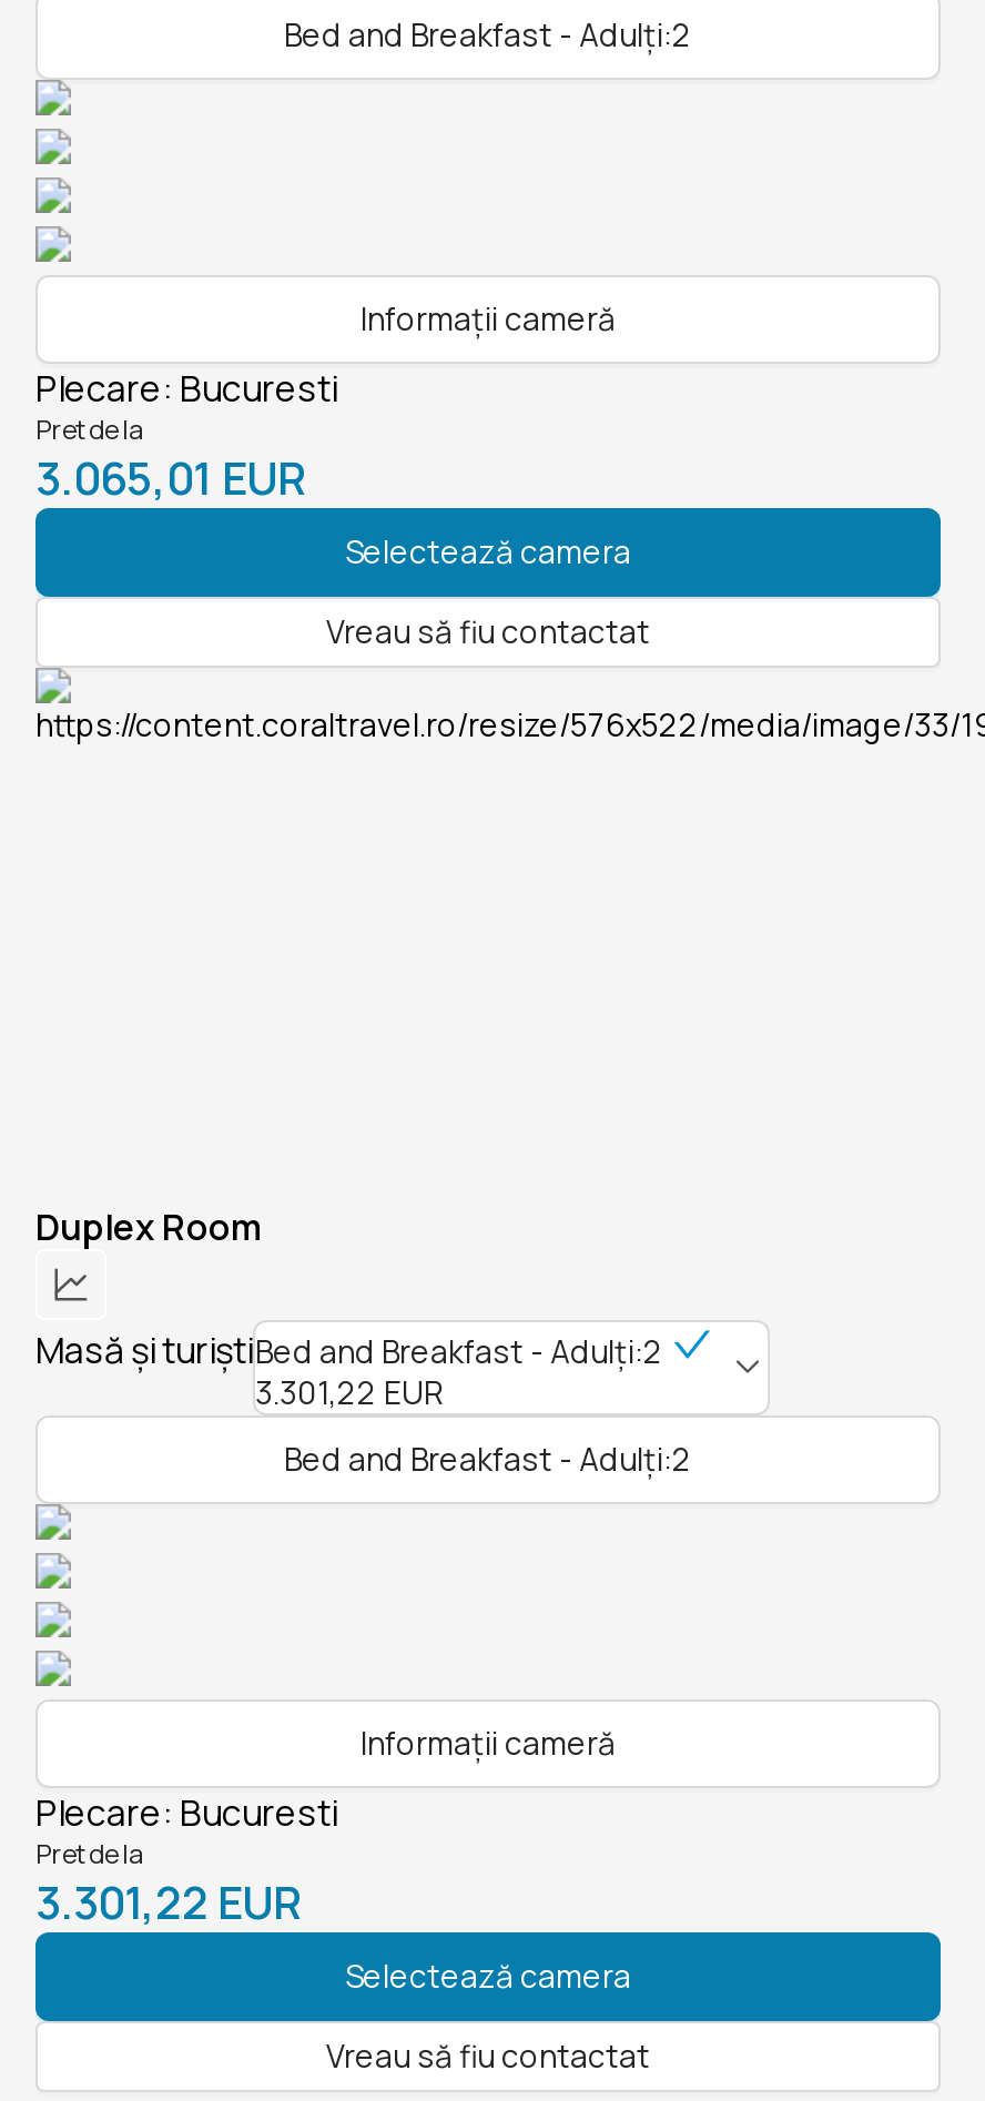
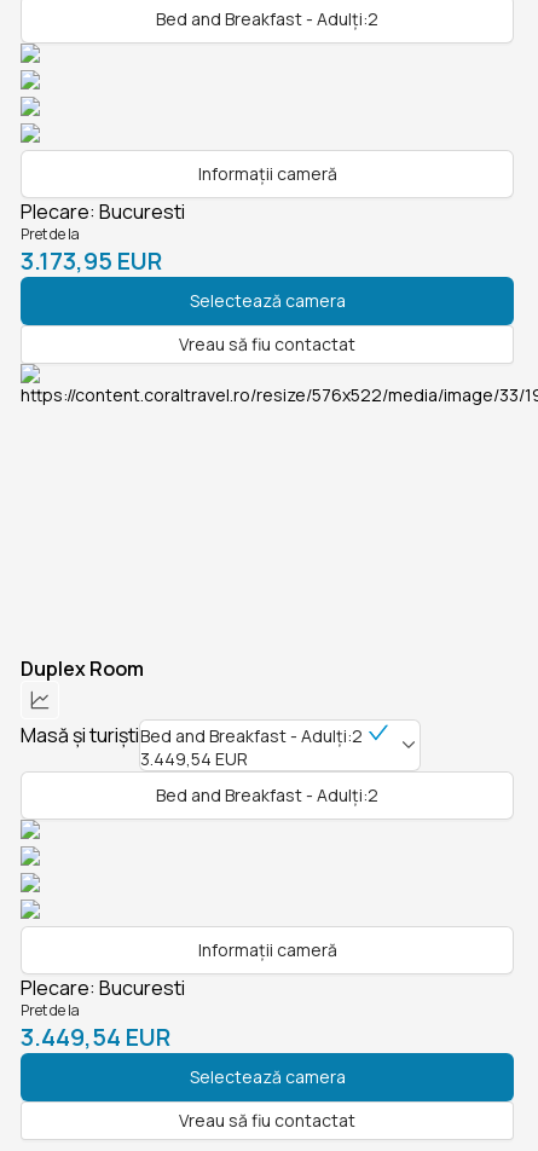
[35,447,304,507] 3.065,01 EUR -> [21,244,162,276] 3.173,95 EUR
[255,1371,444,1413] 3.301,22 EUR -> [140,747,248,770] 3.449,54 EUR
[35,1872,299,1932] 3.301,22 EUR -> [21,1020,170,1053] 3.449,54 EUR

